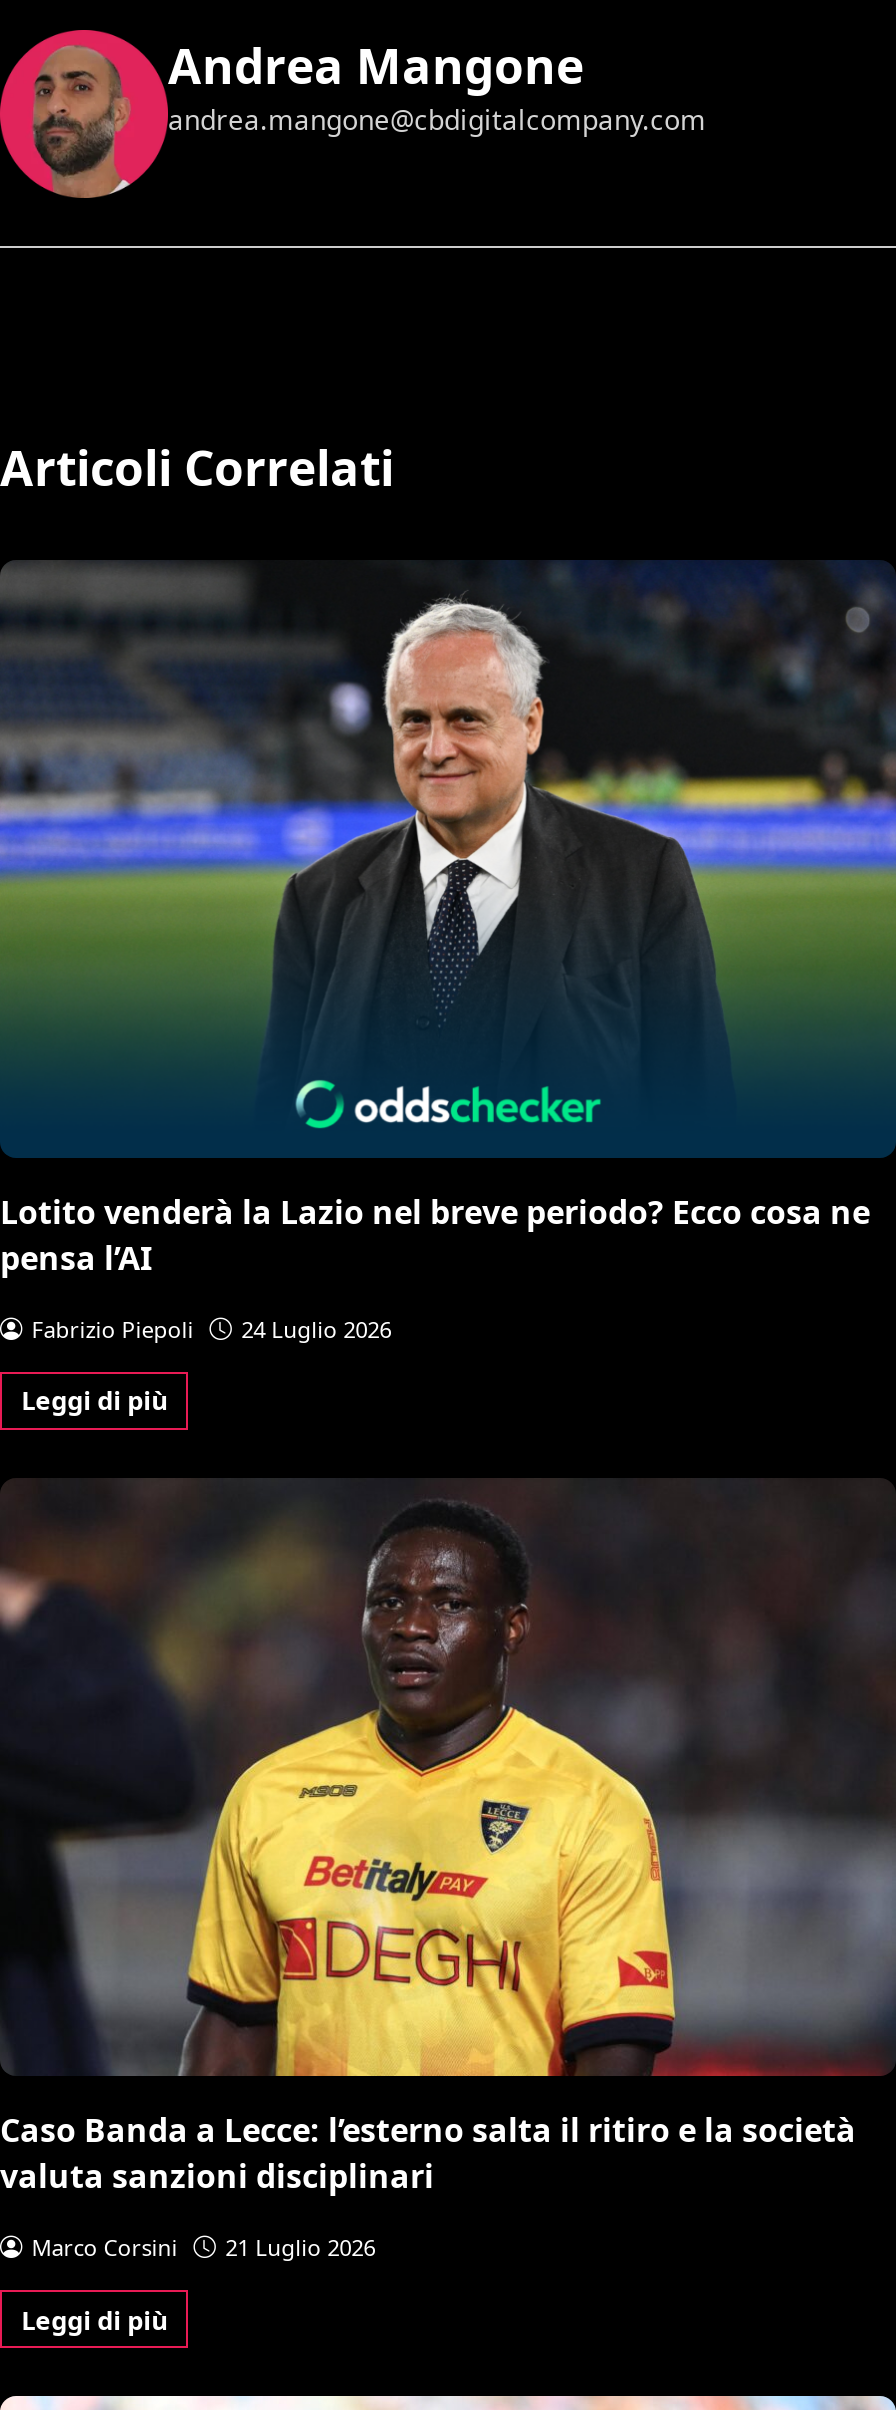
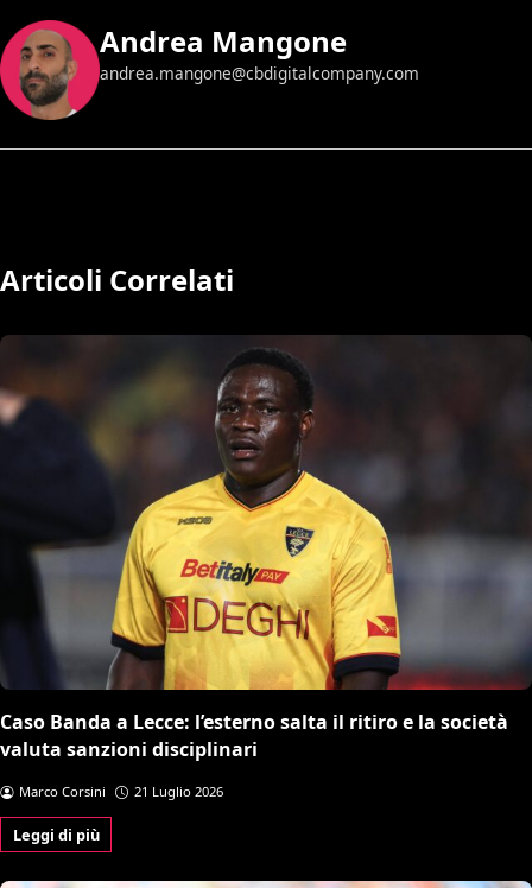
[0,564,890,1419] [image] | Lotito venderà la Lazio nel breve periodo? Ecco cosa ne | pensa l’AI | Fabrizio Piepoli | 24 Luglio 2026 | Leggi di più -> none

